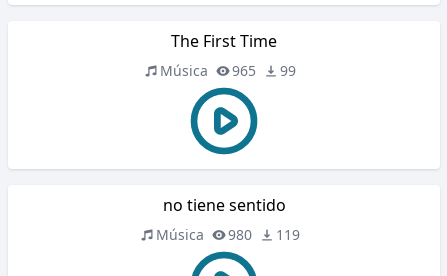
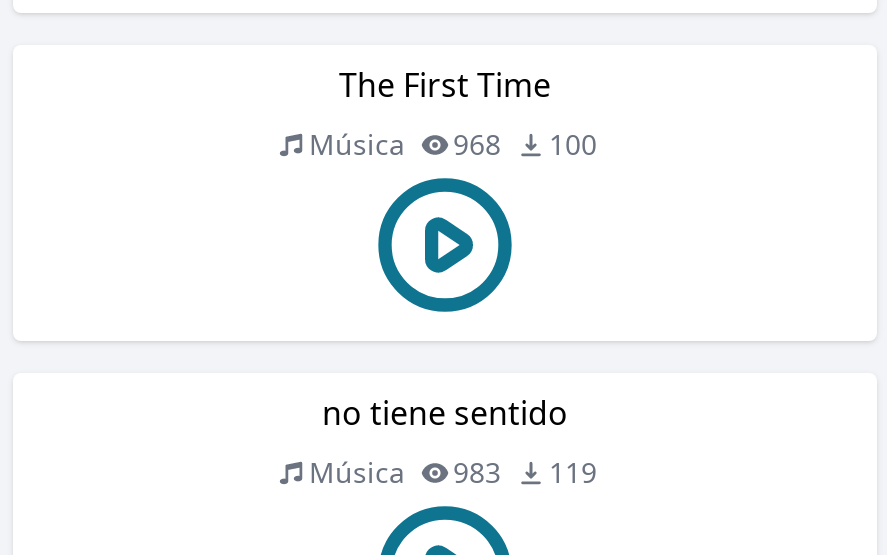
[232,61,256,80] 965 -> [453,125,501,163] 968
[280,61,296,80] 99 -> [549,125,597,163] 100
[156,225,300,244] Música 980 119 -> [309,453,597,491] Música 983 119

